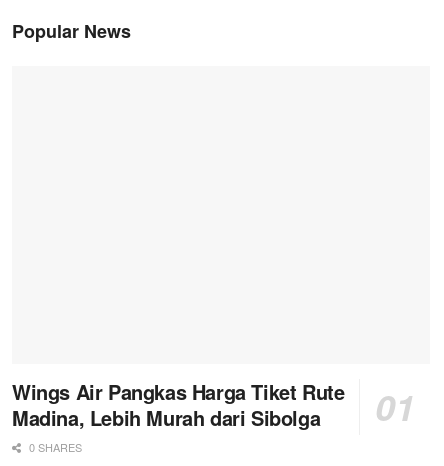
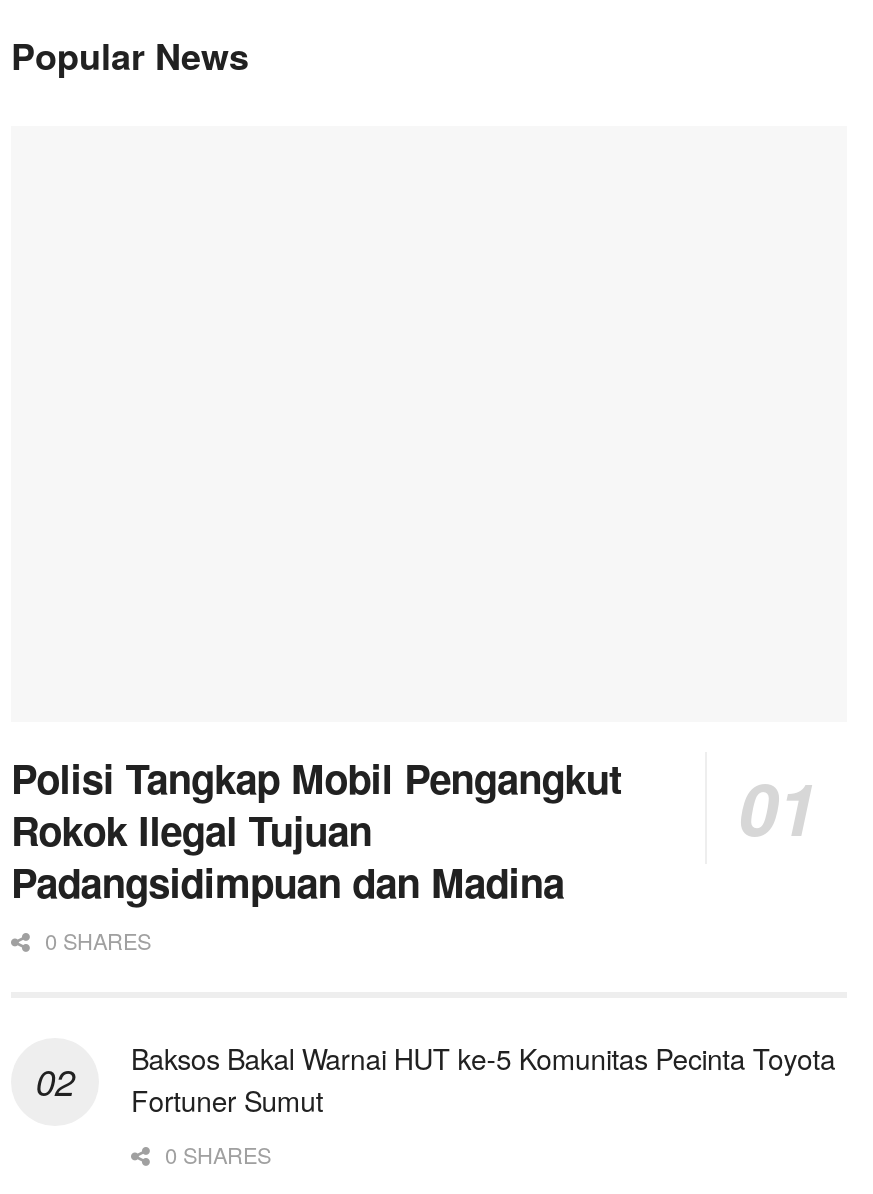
[12,377,344,432] Wings Air Pangkas Harga Tiket Rute | Madina, Lebih Murah dari Sibolga -> [11,749,835,1121] Polisi Tangkap Mobil Pengangkut | Rokok Ilegal Tujuan | Padangsidimpuan dan Madina | 0 SHARES | Baksos Bakal Warnai HUT ke-5 Komunitas Pecinta Toyota | Fortuner Sumut

